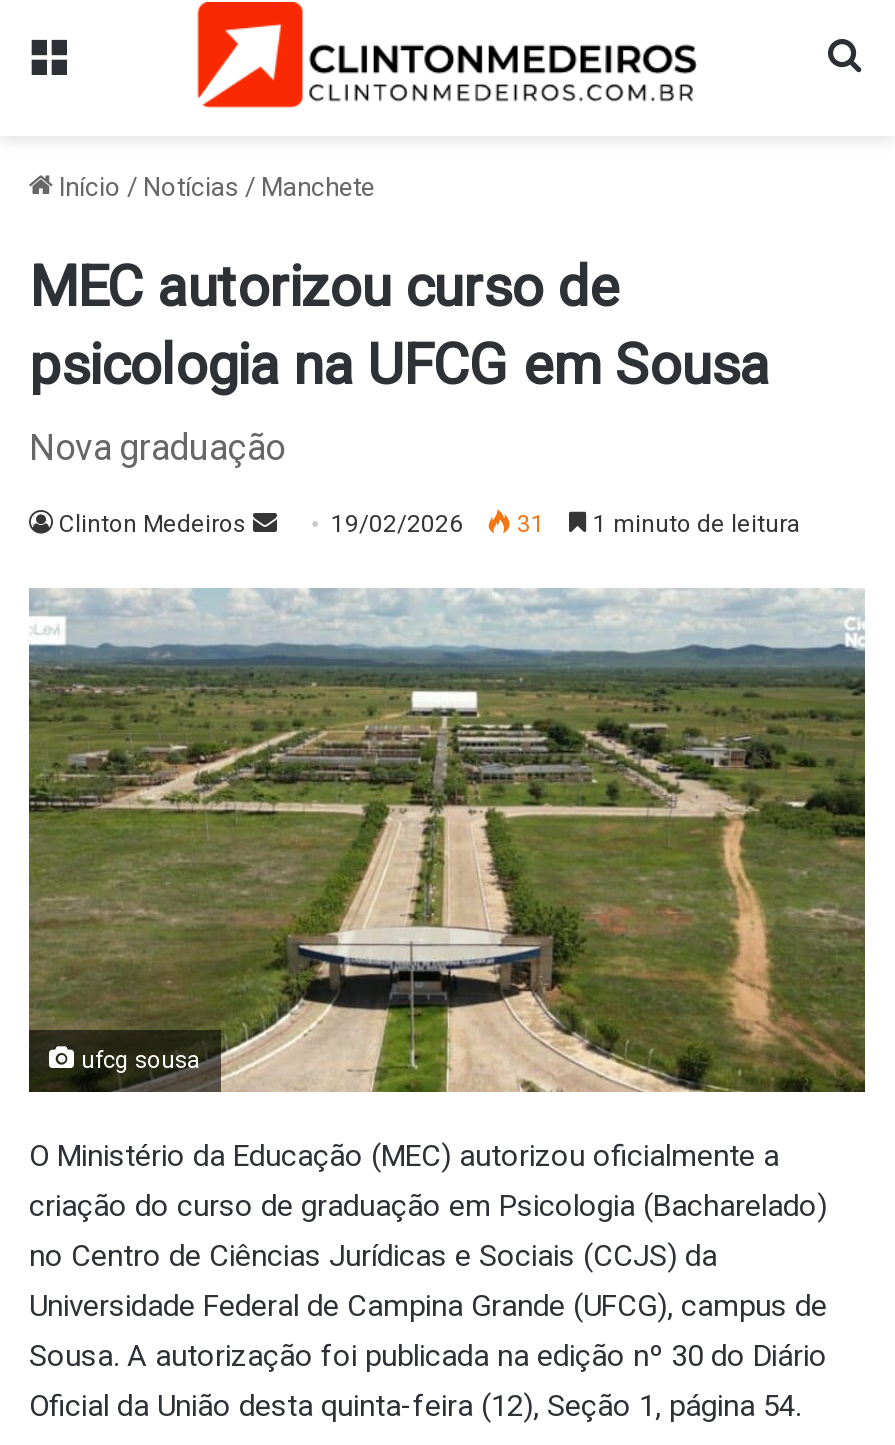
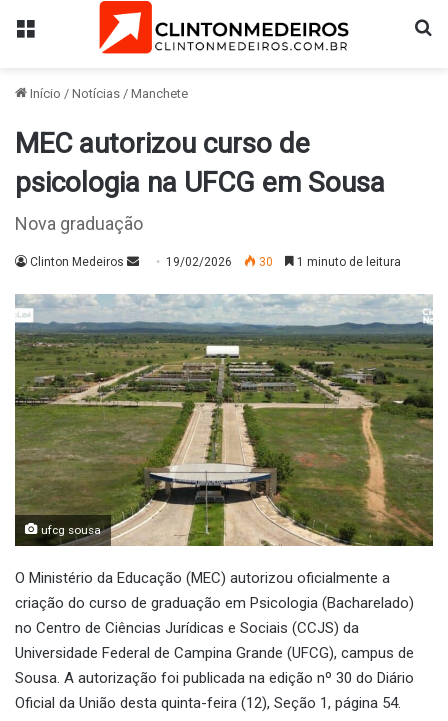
[511,509,545,537] 31 -> [256,255,273,269] 30

